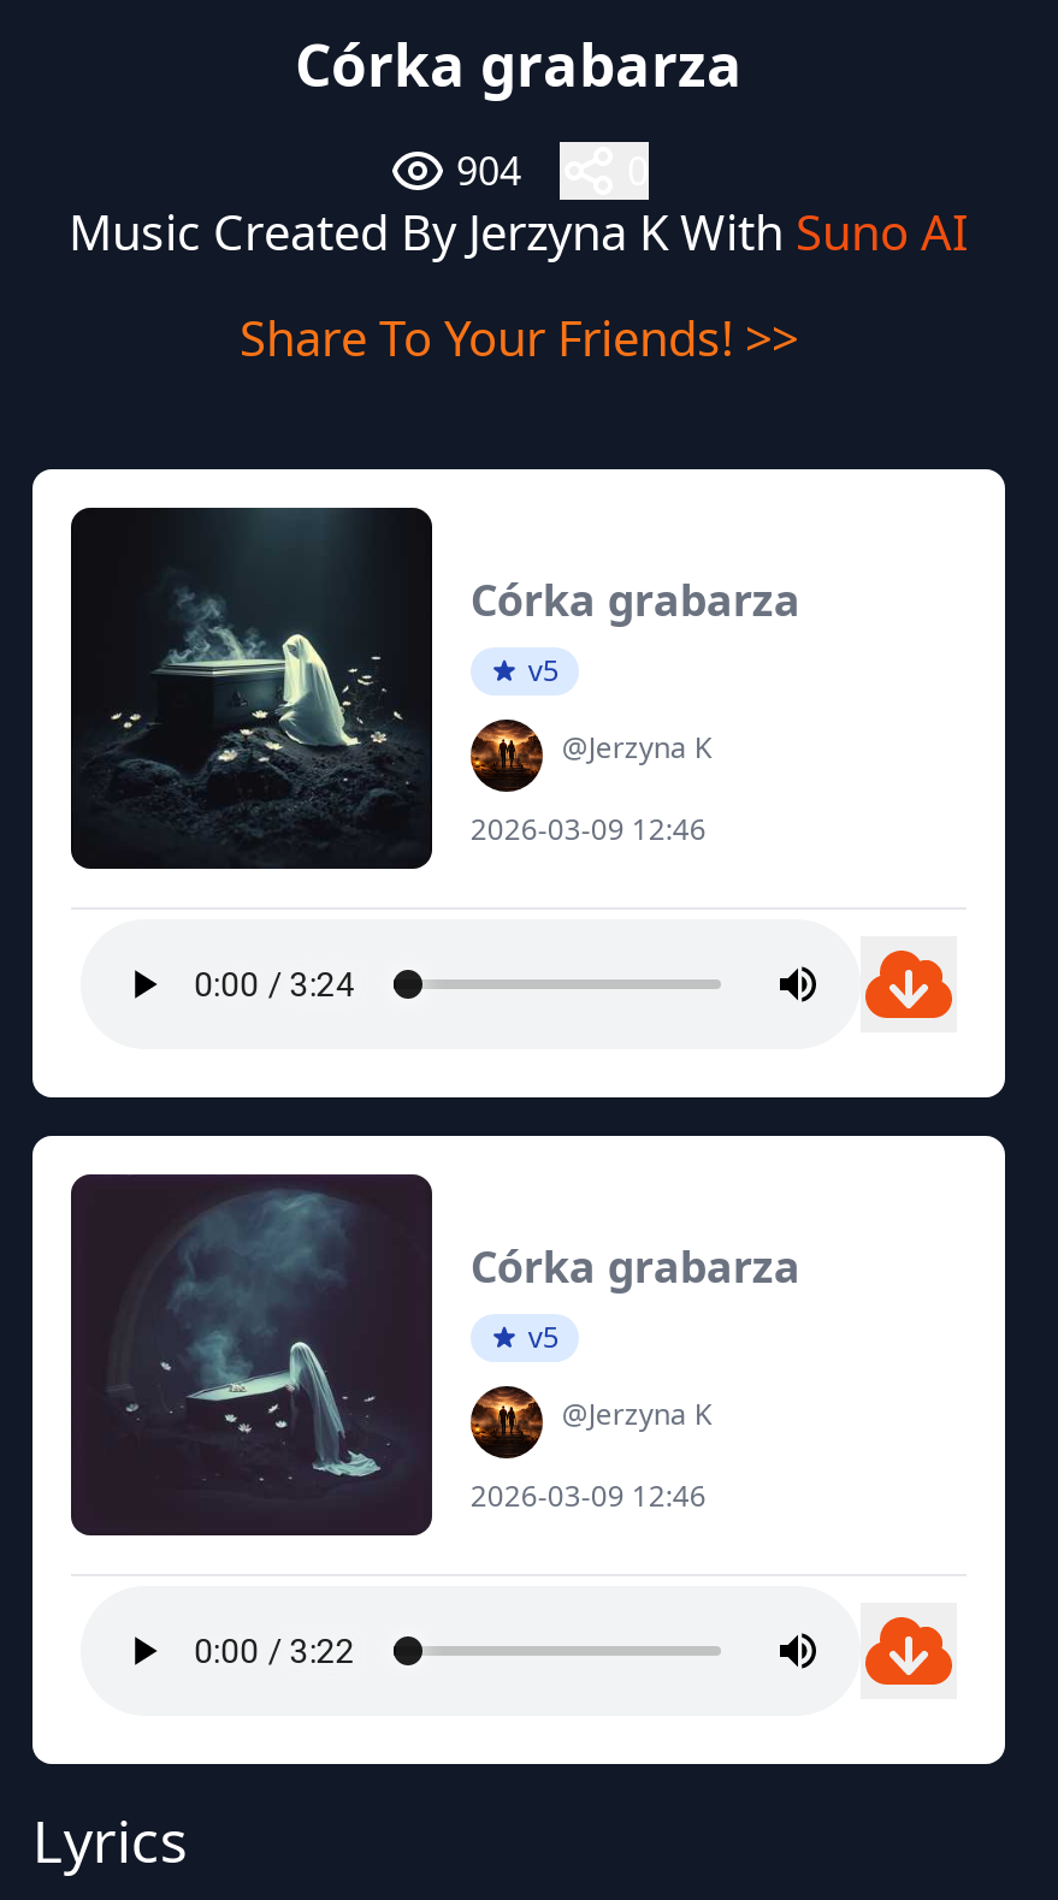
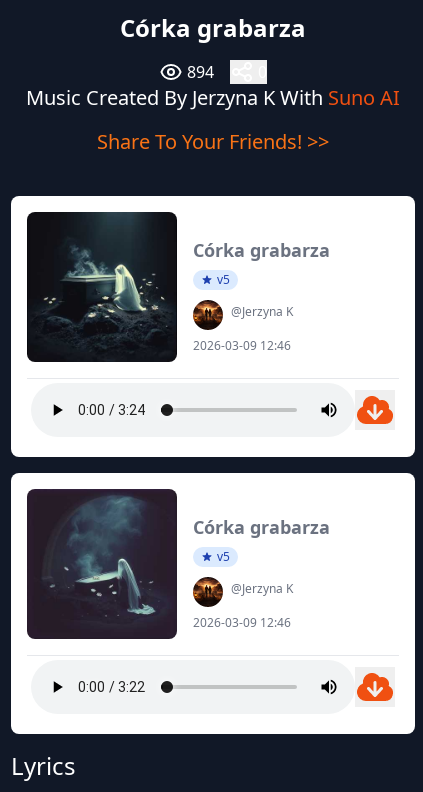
[456,144,649,197] 904 0 -> [187,61,267,83] 894 0

